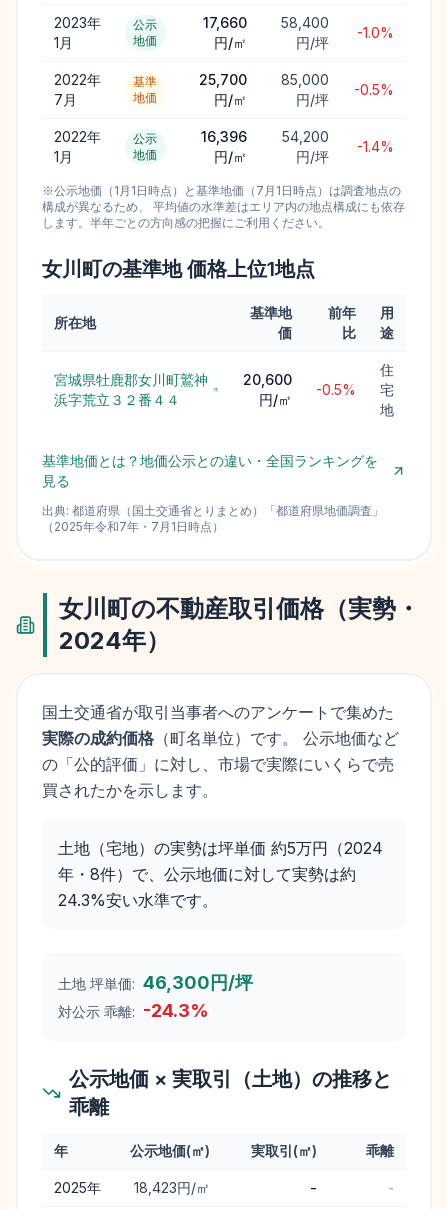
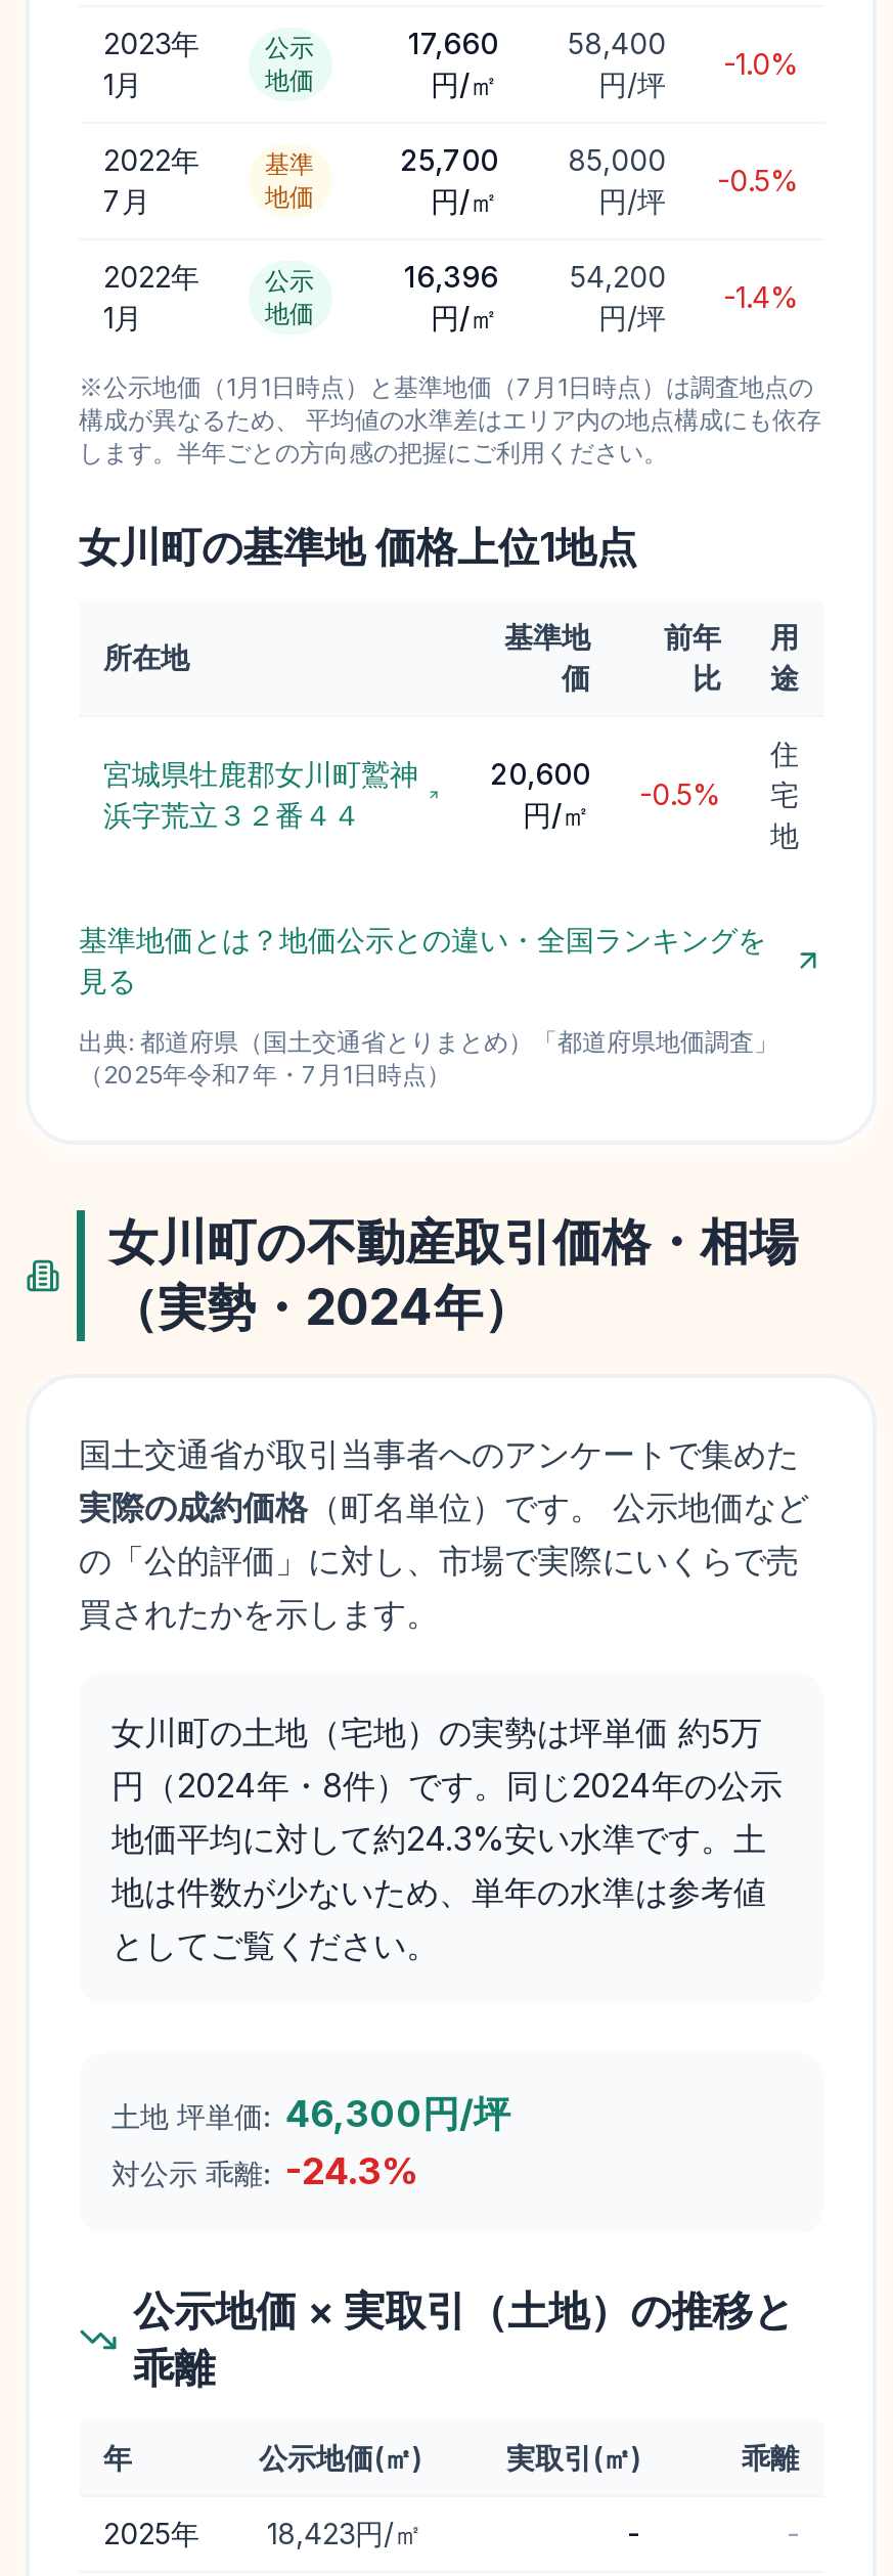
[59,594,420,655] 女川町の不動産取引価格（実勢・ | 2024年） -> [109,1212,798,1337] 女川町の不動産取引価格・相場 | （実勢・2024年）
[58,838,383,910] 土地（宅地）の実勢は坪単価 約5万円（2024 | 年・8件）で、公示地価に対して実勢は約 | 24.3%安い水準です。 -> [111,1712,783,1965] 女川町の土地（宅地）の実勢は坪単価 約5万 | 円（2024年・8件）です。同じ2024年の公示 | 地価平均に対して約24.3%安い水準です。土 | 地は件数が少ないため、単年の水準は参考値 | としてご覧ください。

